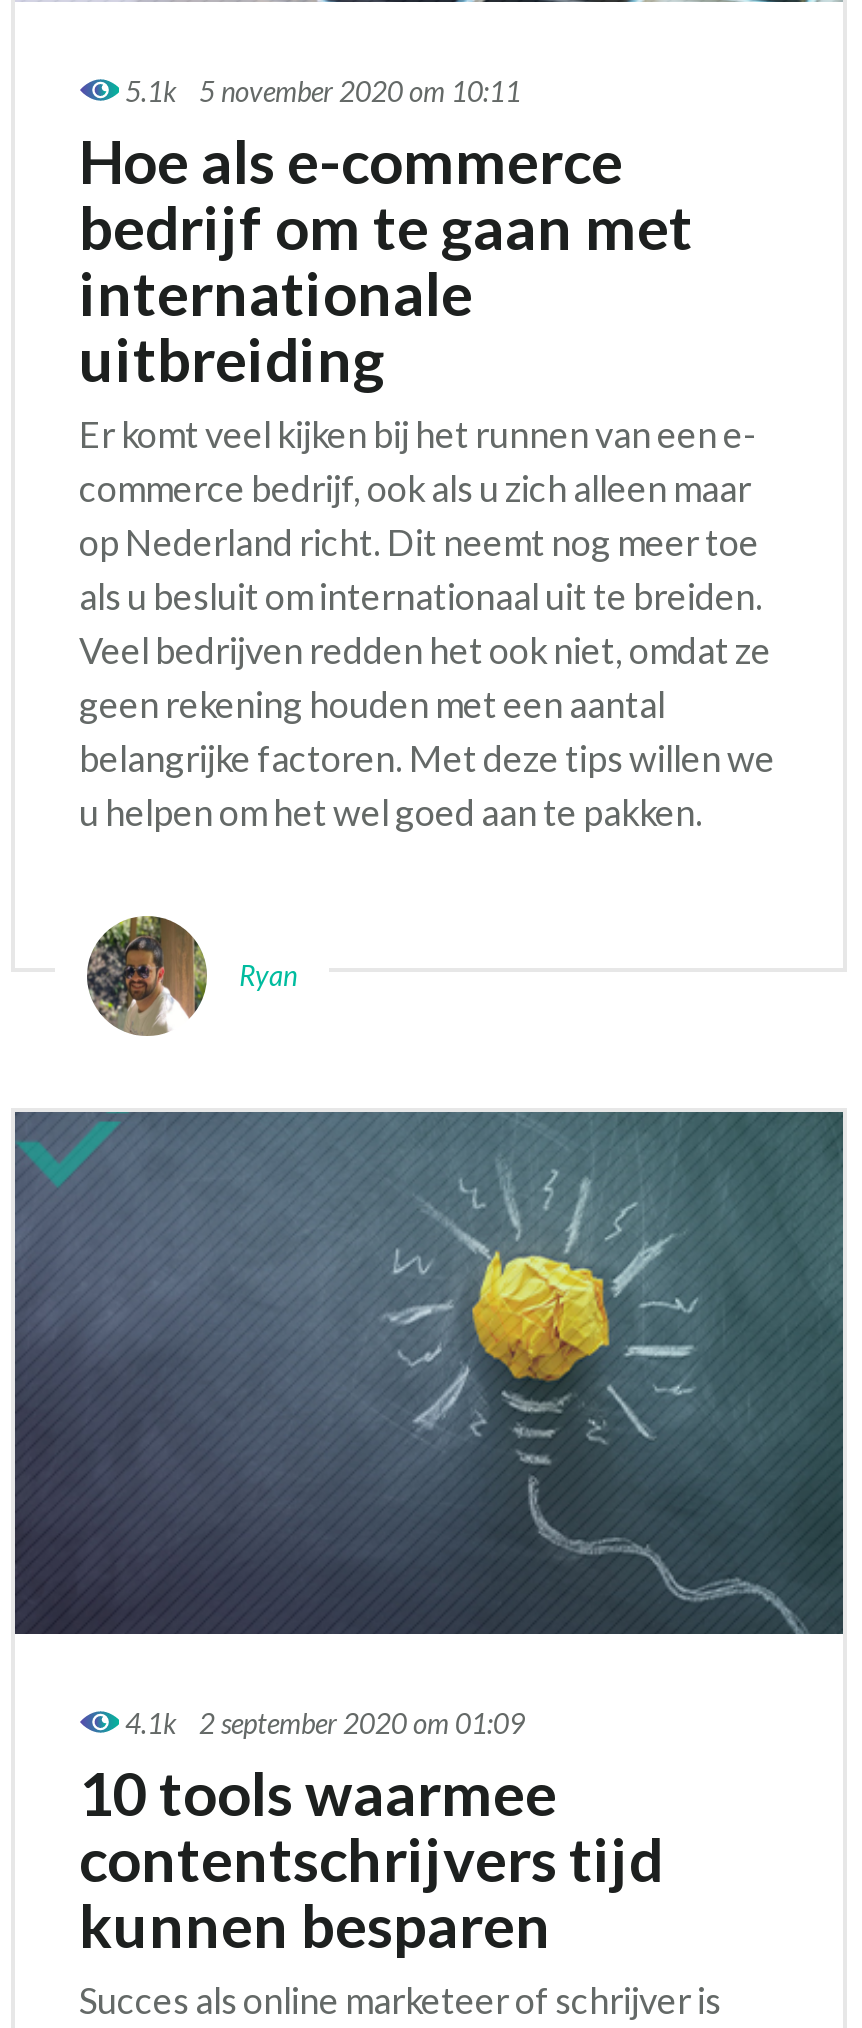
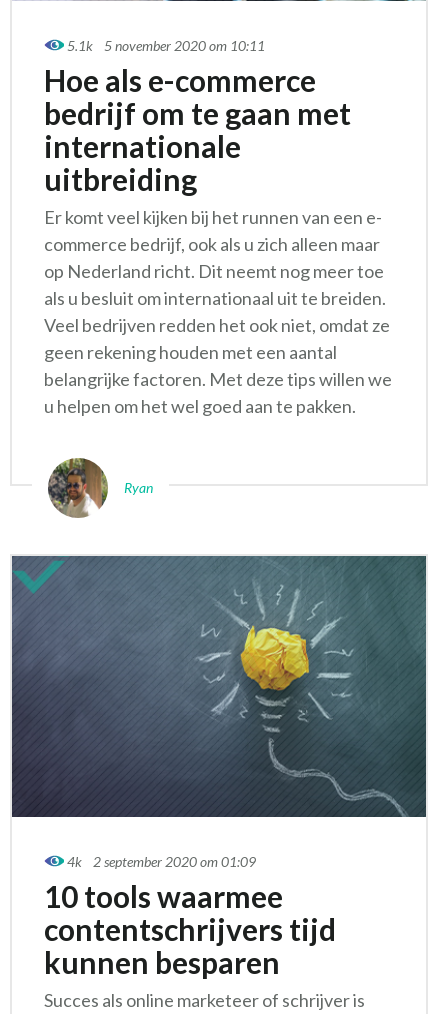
[125,1705,525,1739] 4.1k 2 september 2020 om 01:09 -> [67,853,256,870] 4k 2 september 2020 om 01:09

